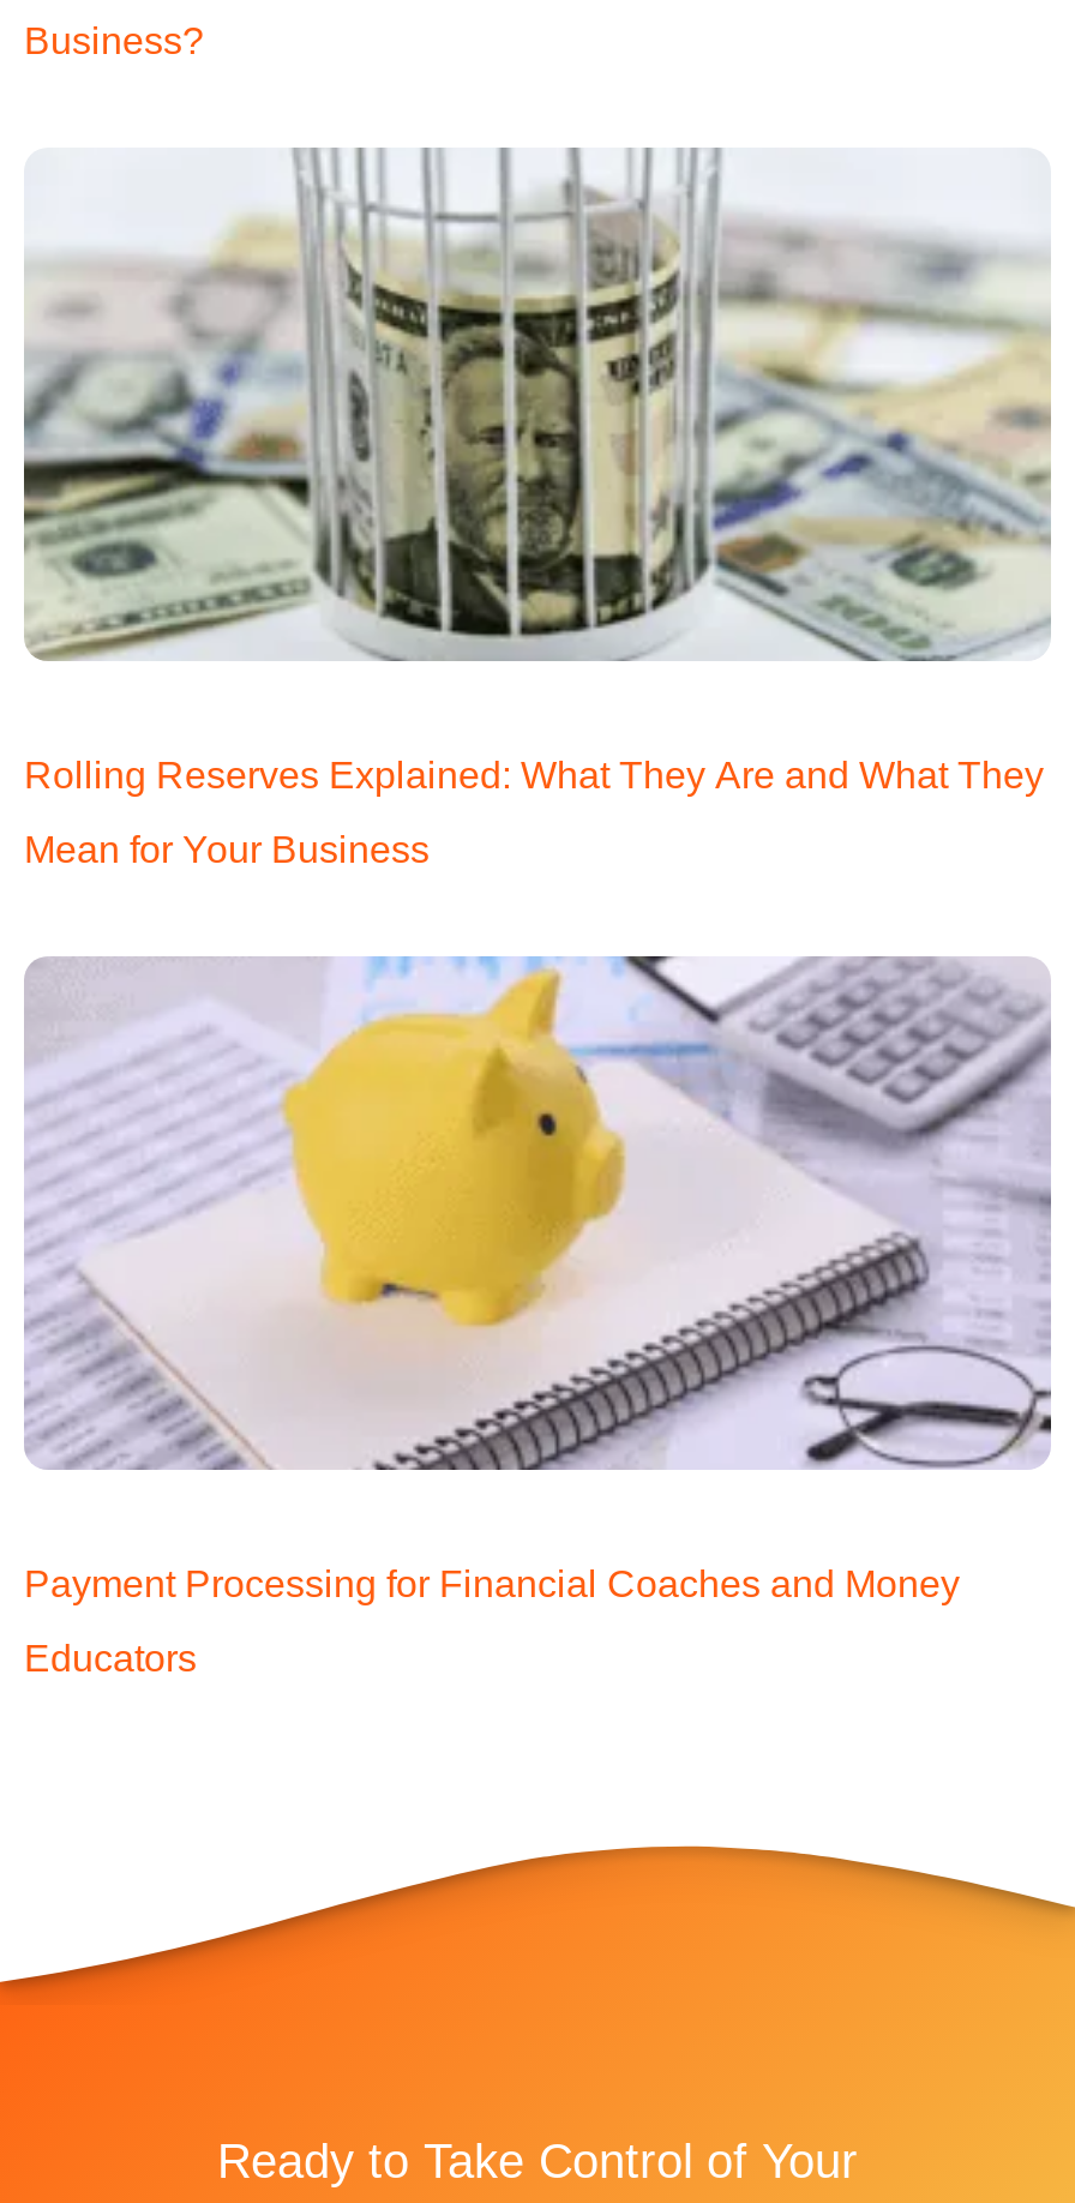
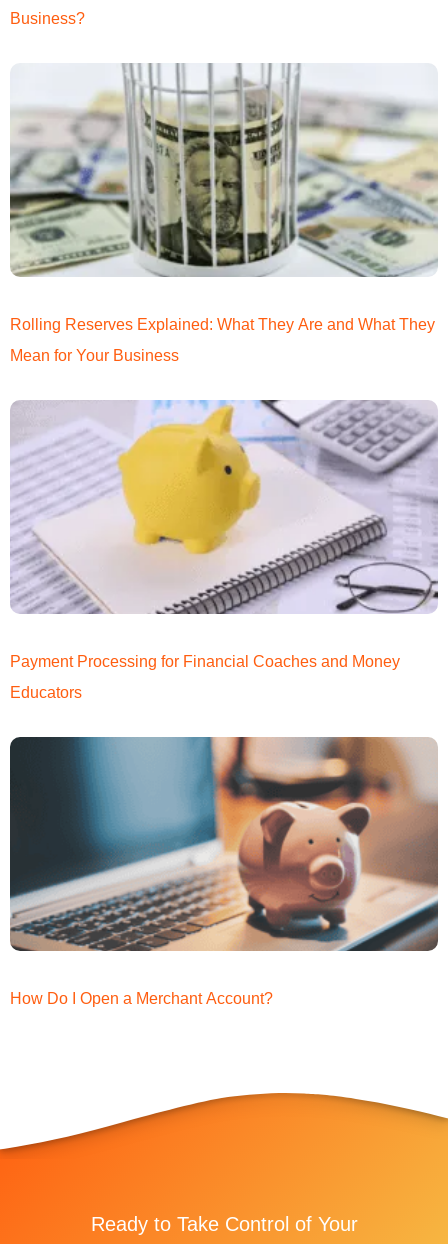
none -> [9,736,439,1007] [image] | How Do I Open a Merchant Account?

